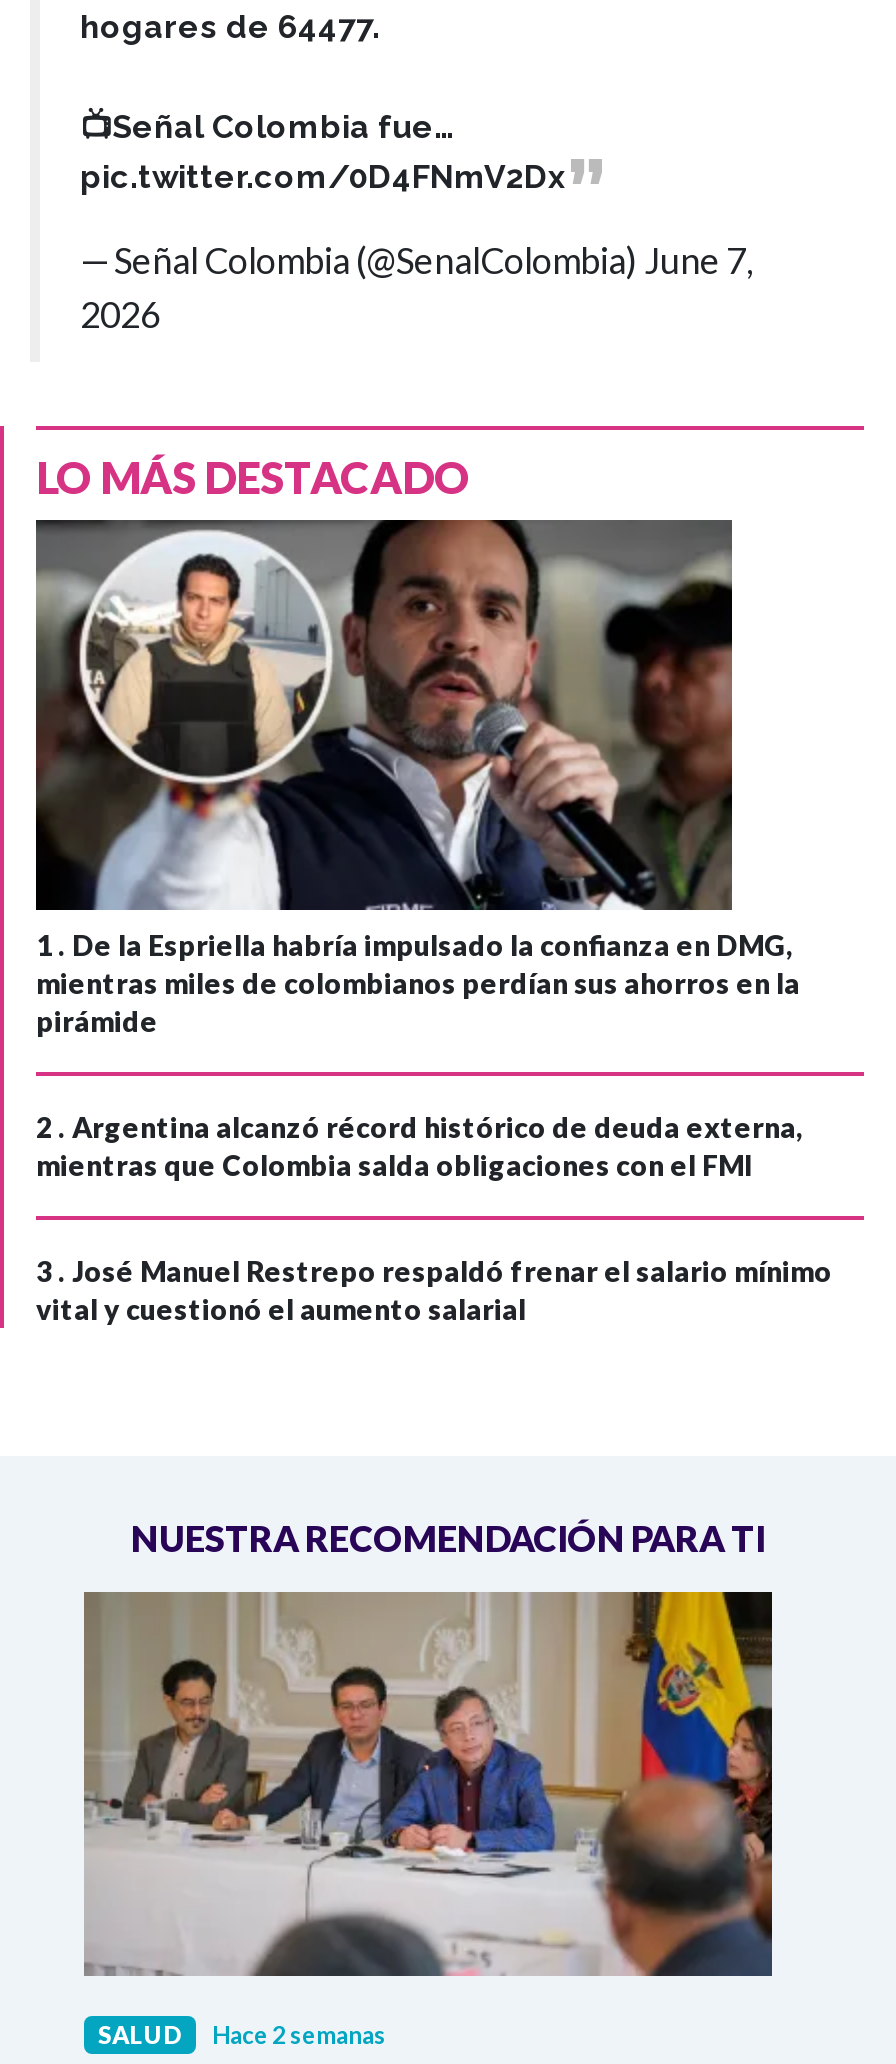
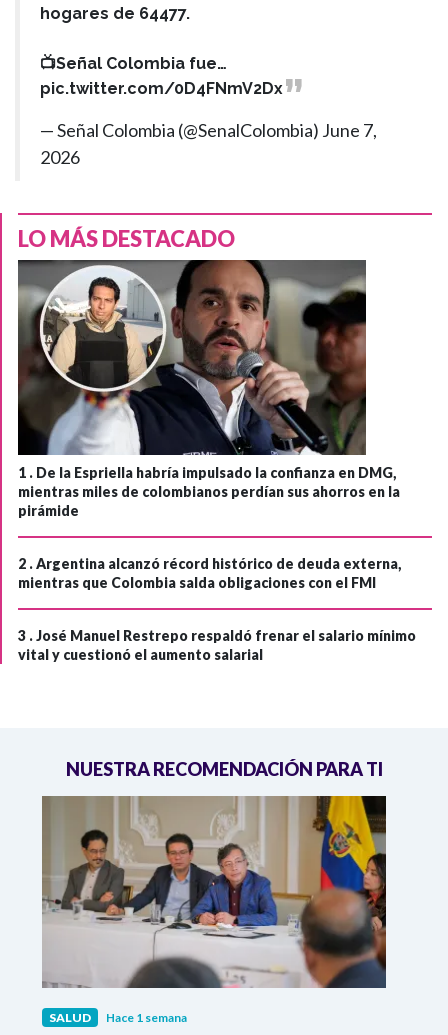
[98,2021,386,2051] SALUD Hace 2 semanas -> [49,1010,187,1025] SALUD Hace 1 semana

